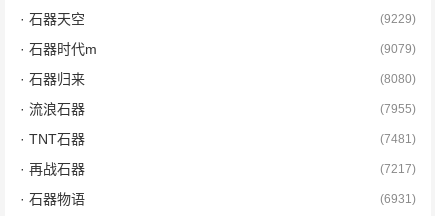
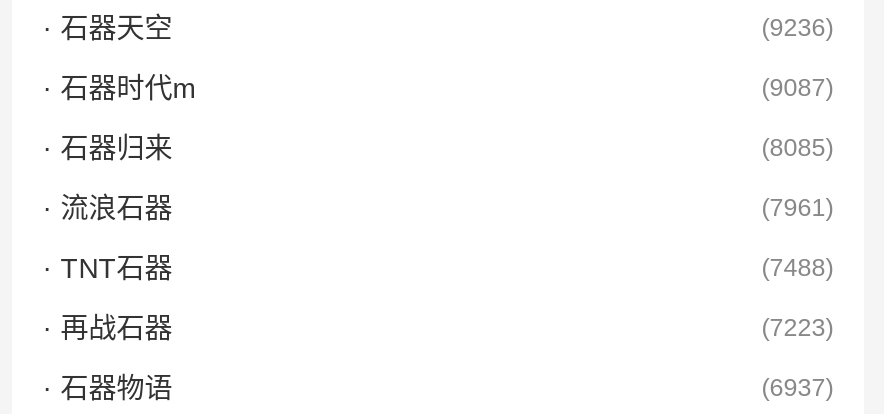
[380,12,416,26] (9229) -> [762,14,834,42] (9236)
[380,42,416,56] (9079) -> [762,74,834,102] (9087)
[380,72,416,86] (8080) -> [762,134,834,162] (8085)
[380,102,416,116] (7955) -> [762,194,834,222] (7961)
[380,132,416,146] (7481) -> [762,254,834,282] (7488)
[380,162,416,176] (7217) -> [762,314,834,342] (7223)
[380,192,416,206] (6931) -> [762,374,834,402] (6937)

